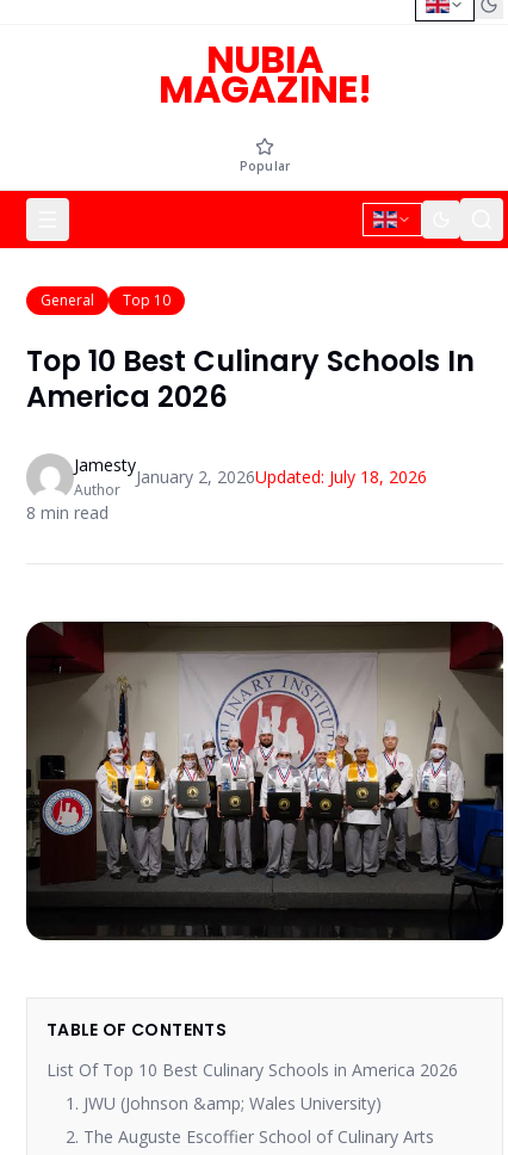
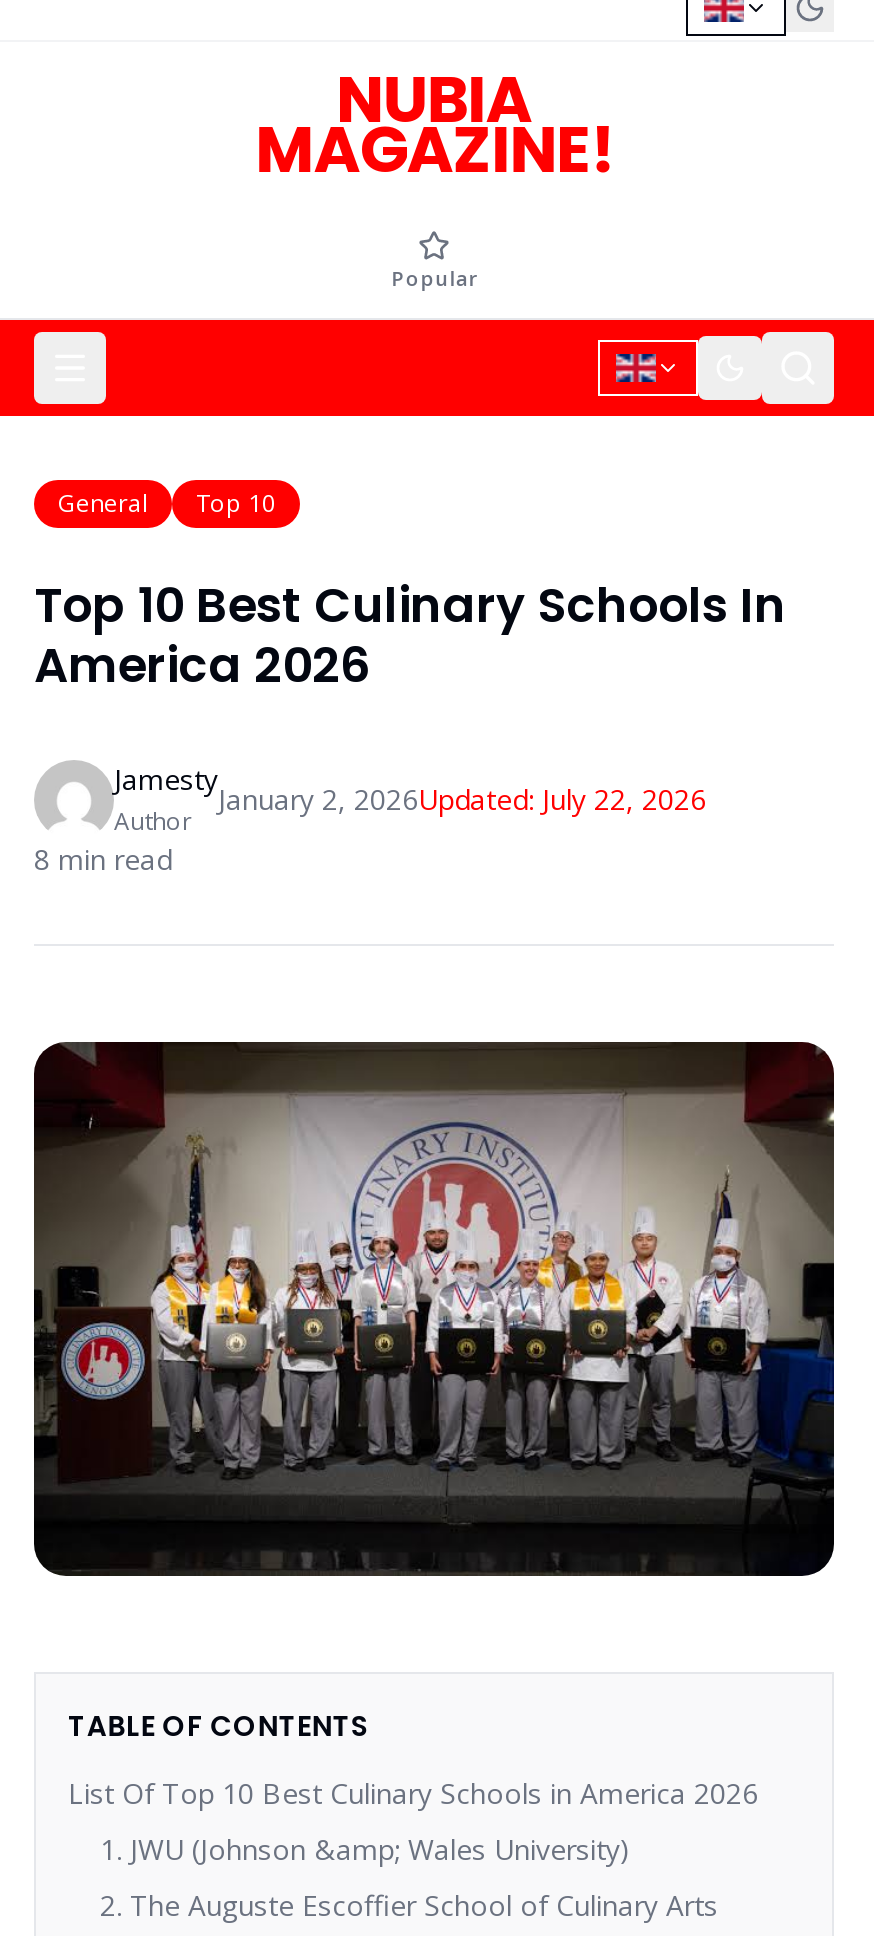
[136,465,427,488] January 2, 2026Updated: July 18, 2026 -> [218,780,706,818] January 2, 2026Updated: July 22, 2026

